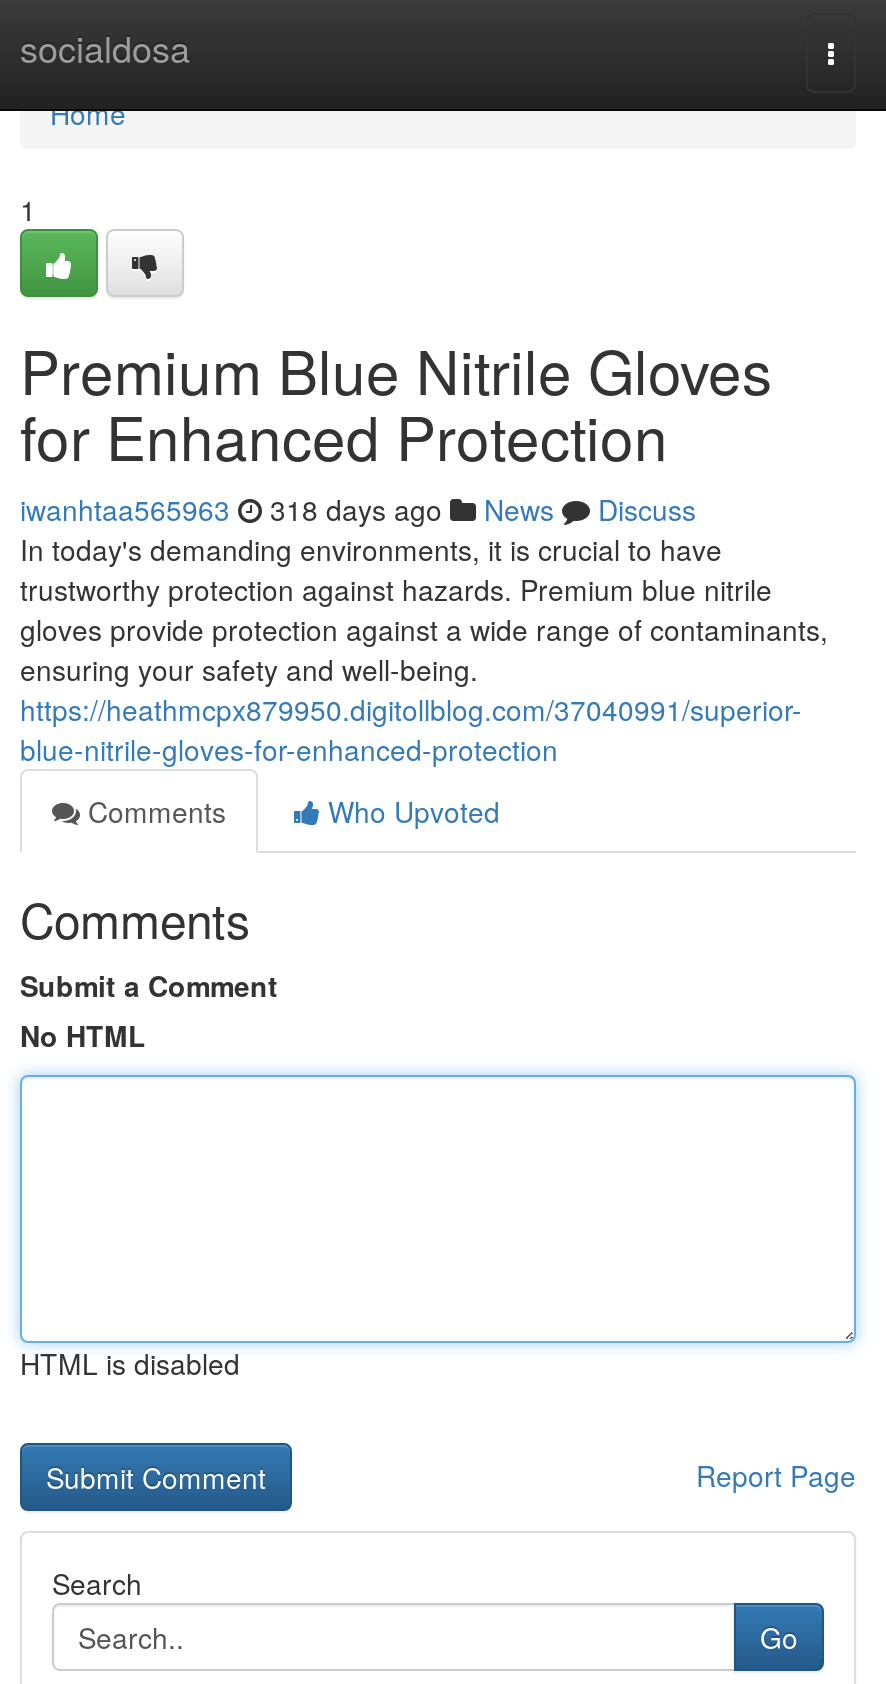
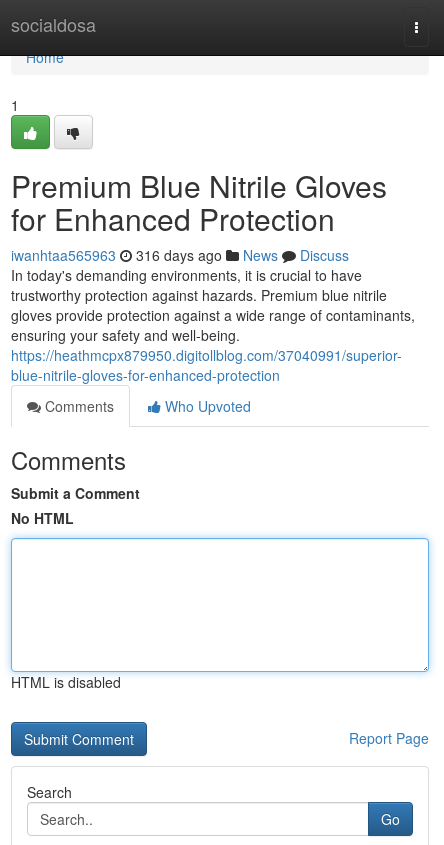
[20,489,696,529] iwanhtaa565963 318 days ago News Discuss -> [11,245,349,265] iwanhtaa565963 316 days ago News Discuss

